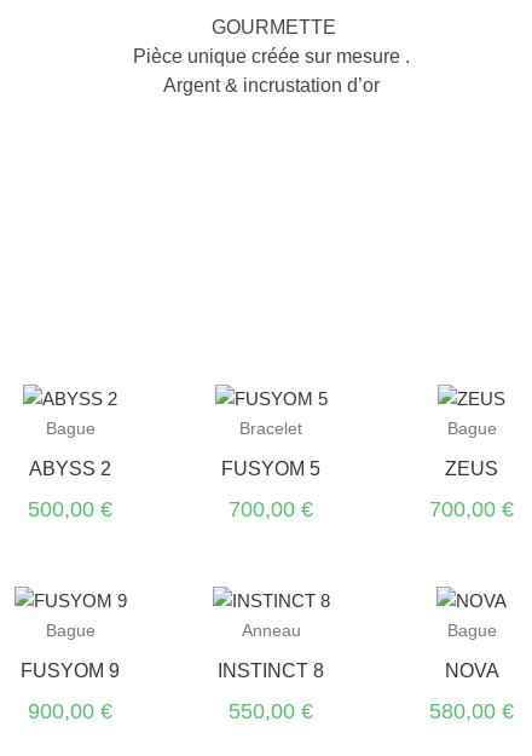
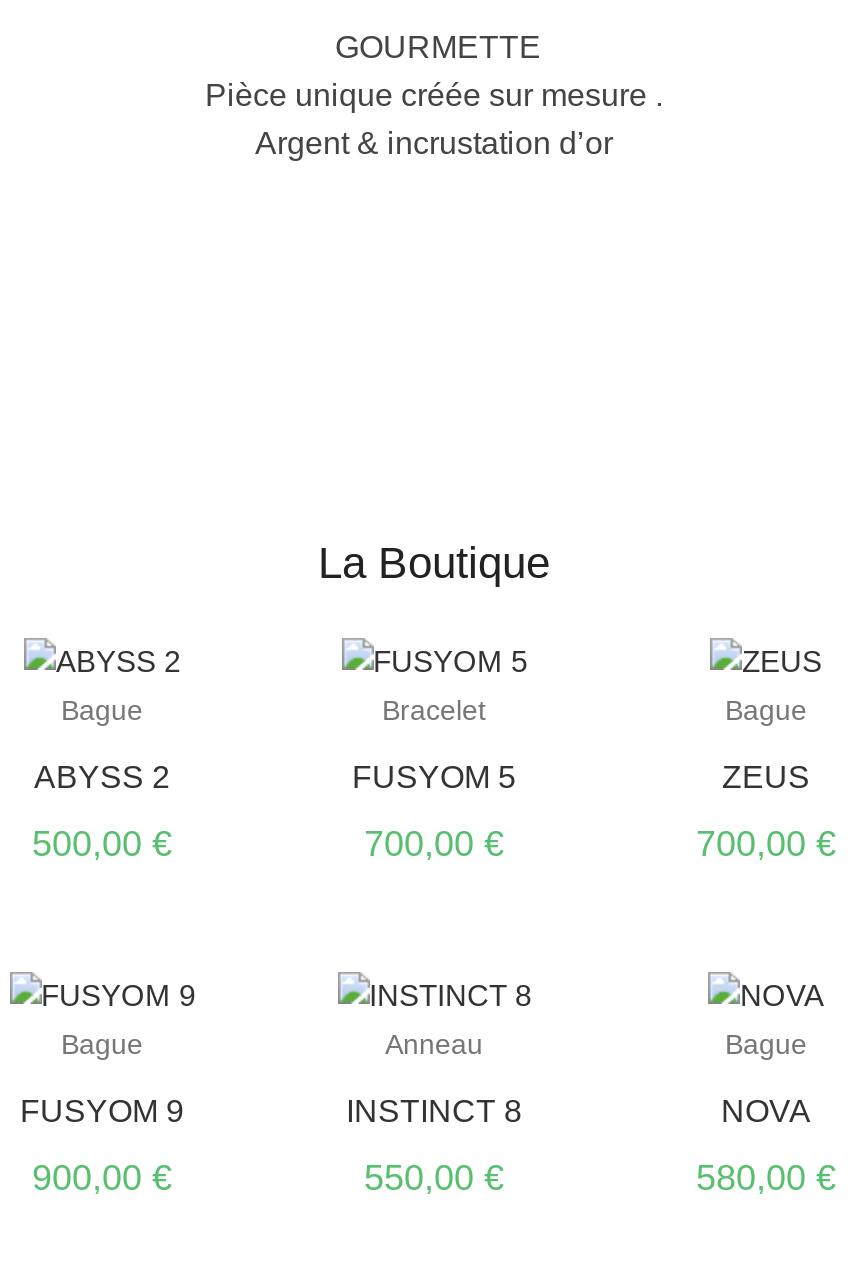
none -> [318,539,550,589] La Boutique

